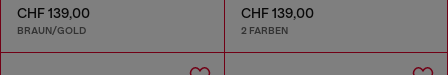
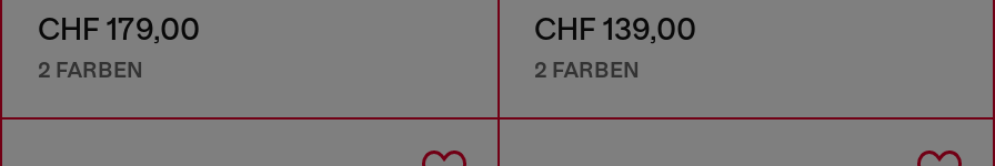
[17,5,90,37] CHF 139,00 | BRAUN/GOLD -> [38,11,200,83] CHF 179,00 | 2 FARBEN

